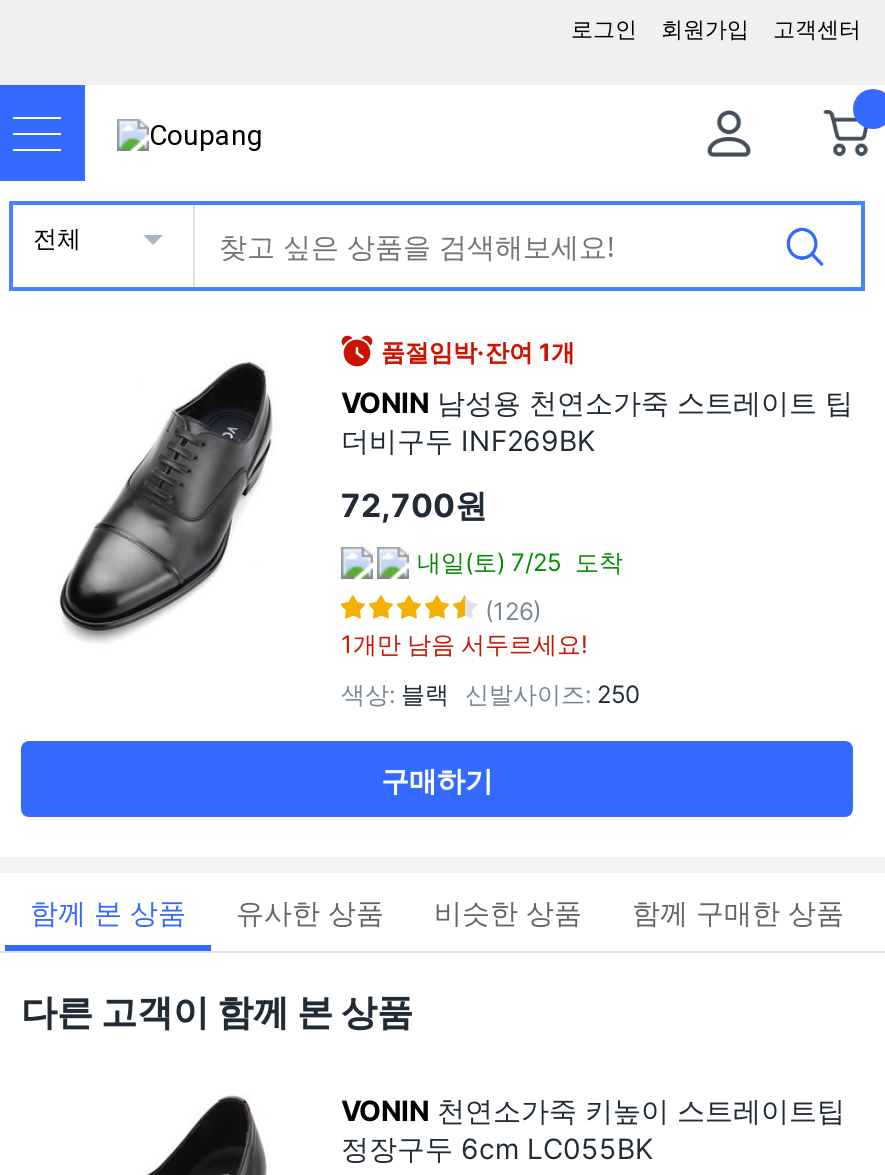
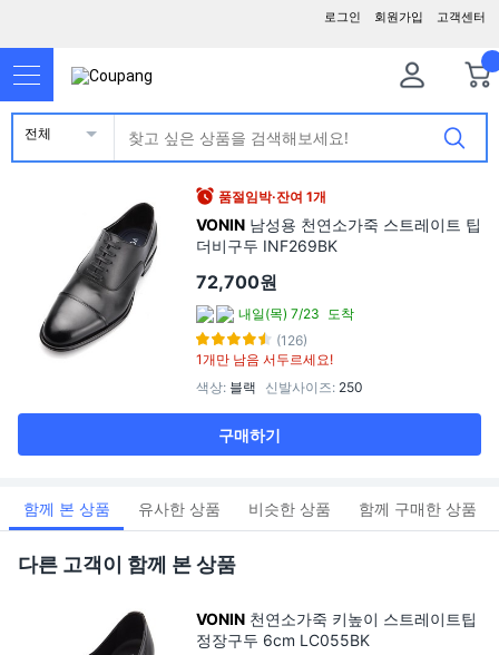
[417,546,623,576] 내일(토) 7/25 도착 -> [238,305,354,321] 내일(목) 7/23 도착

